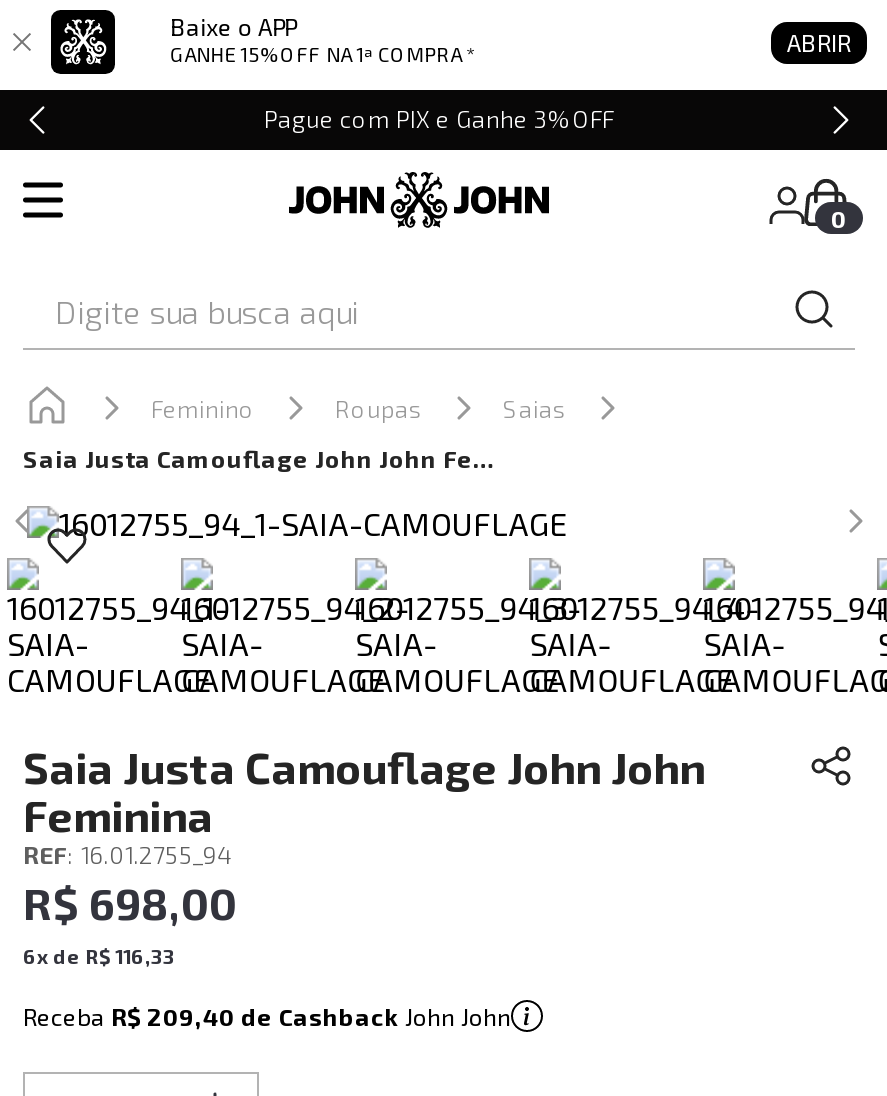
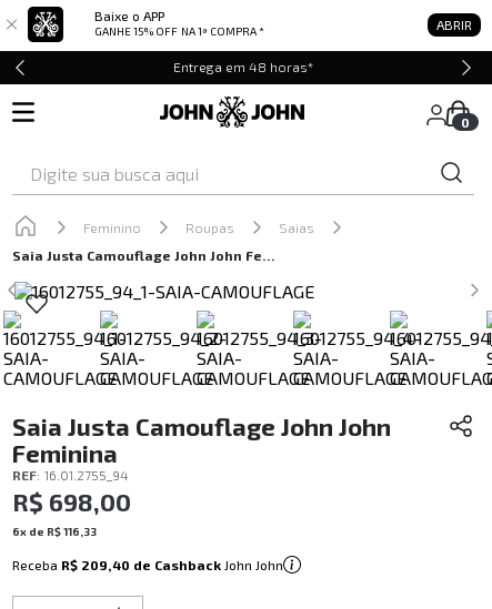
[264,104,614,132] Pague com PIX e Ganhe 3%OFF -> [173,59,313,74] Entrega em 48 horas*

